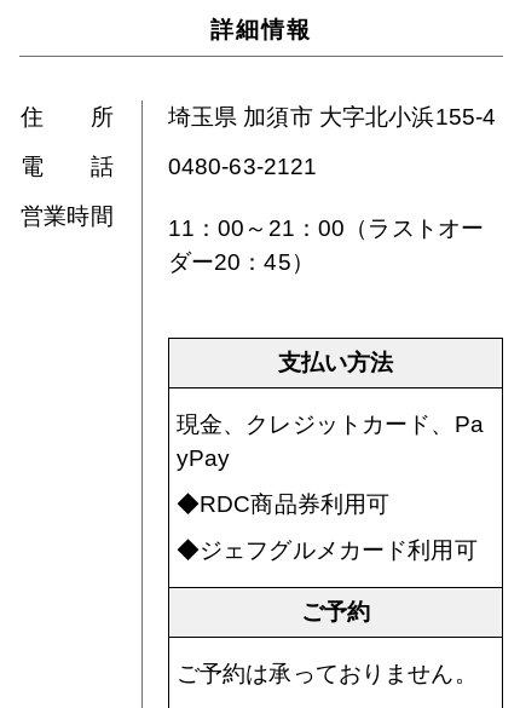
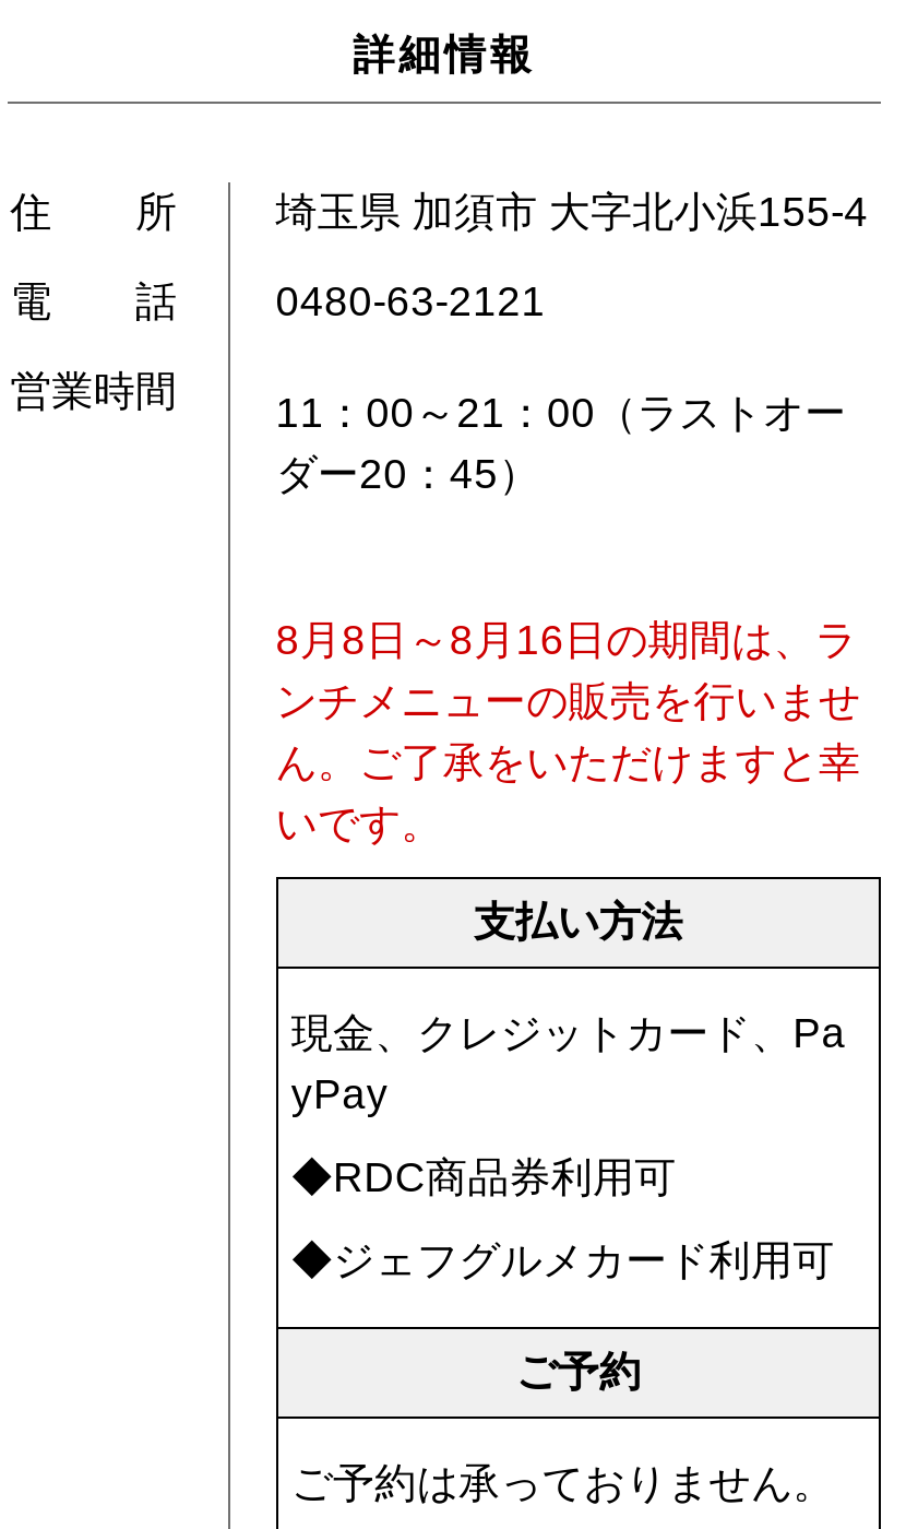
none -> [276,617,861,846] 8月8日～8月16日の期間は、ラ | ンチメニューの販売を行いませ | ん。ご了承をいただけますと幸 | いです。

